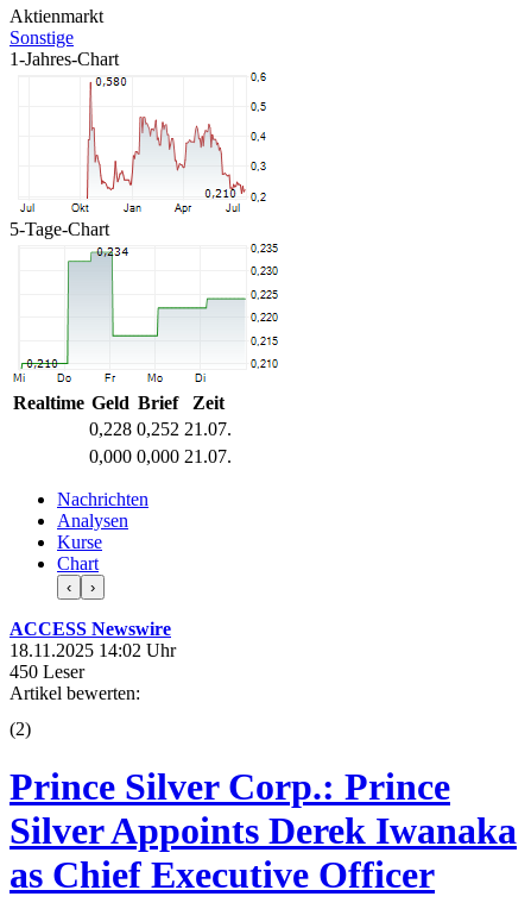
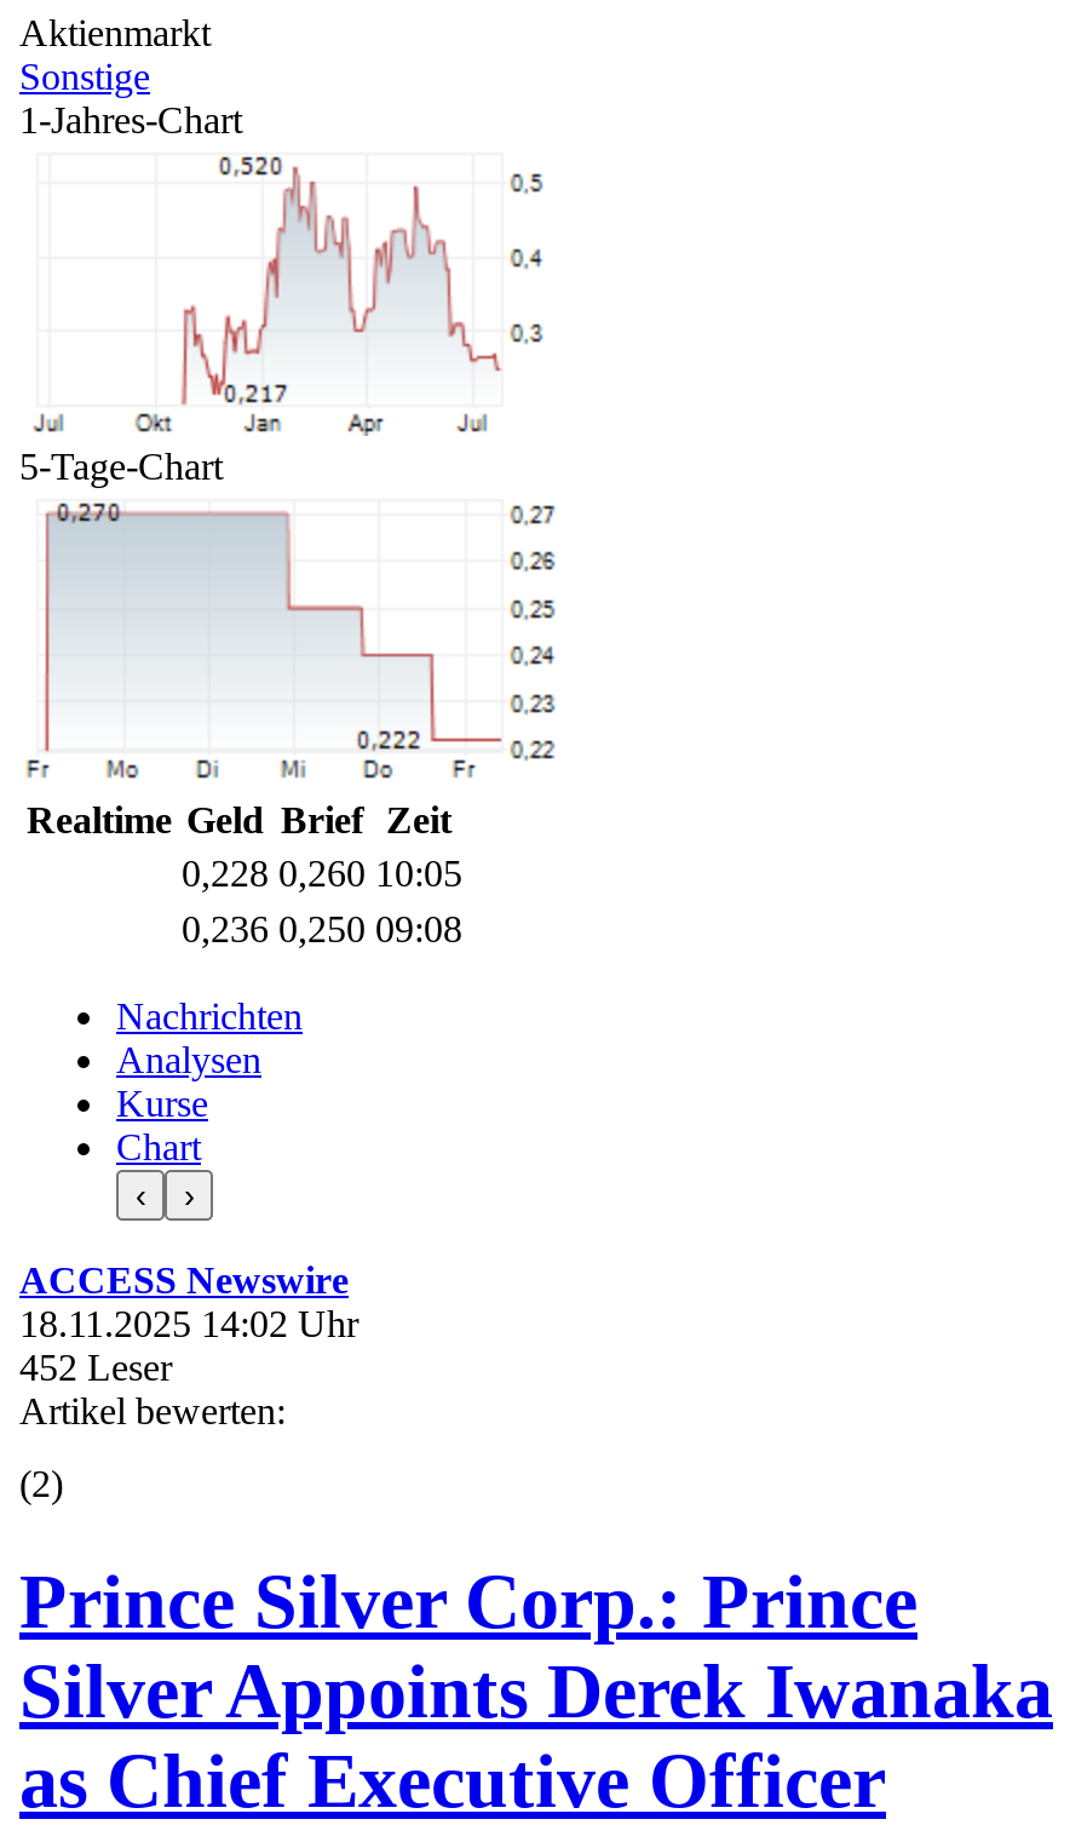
[67,71,267,213] [image] -> [133,148,545,434] [image]
[13,243,279,466] [image] | Realtime Geld Brief | Zeit | 0,228 0,252 21.07. | 0,000 0,000 21.07. -> [27,497,566,949] [image] | Realtime Geld Brief Zeit | 0,228 0,260 10:05 | 0,236 0,250 09:08
[10,661,84,682] 450 Leser -> [19,1346,172,1387] 452 Leser

